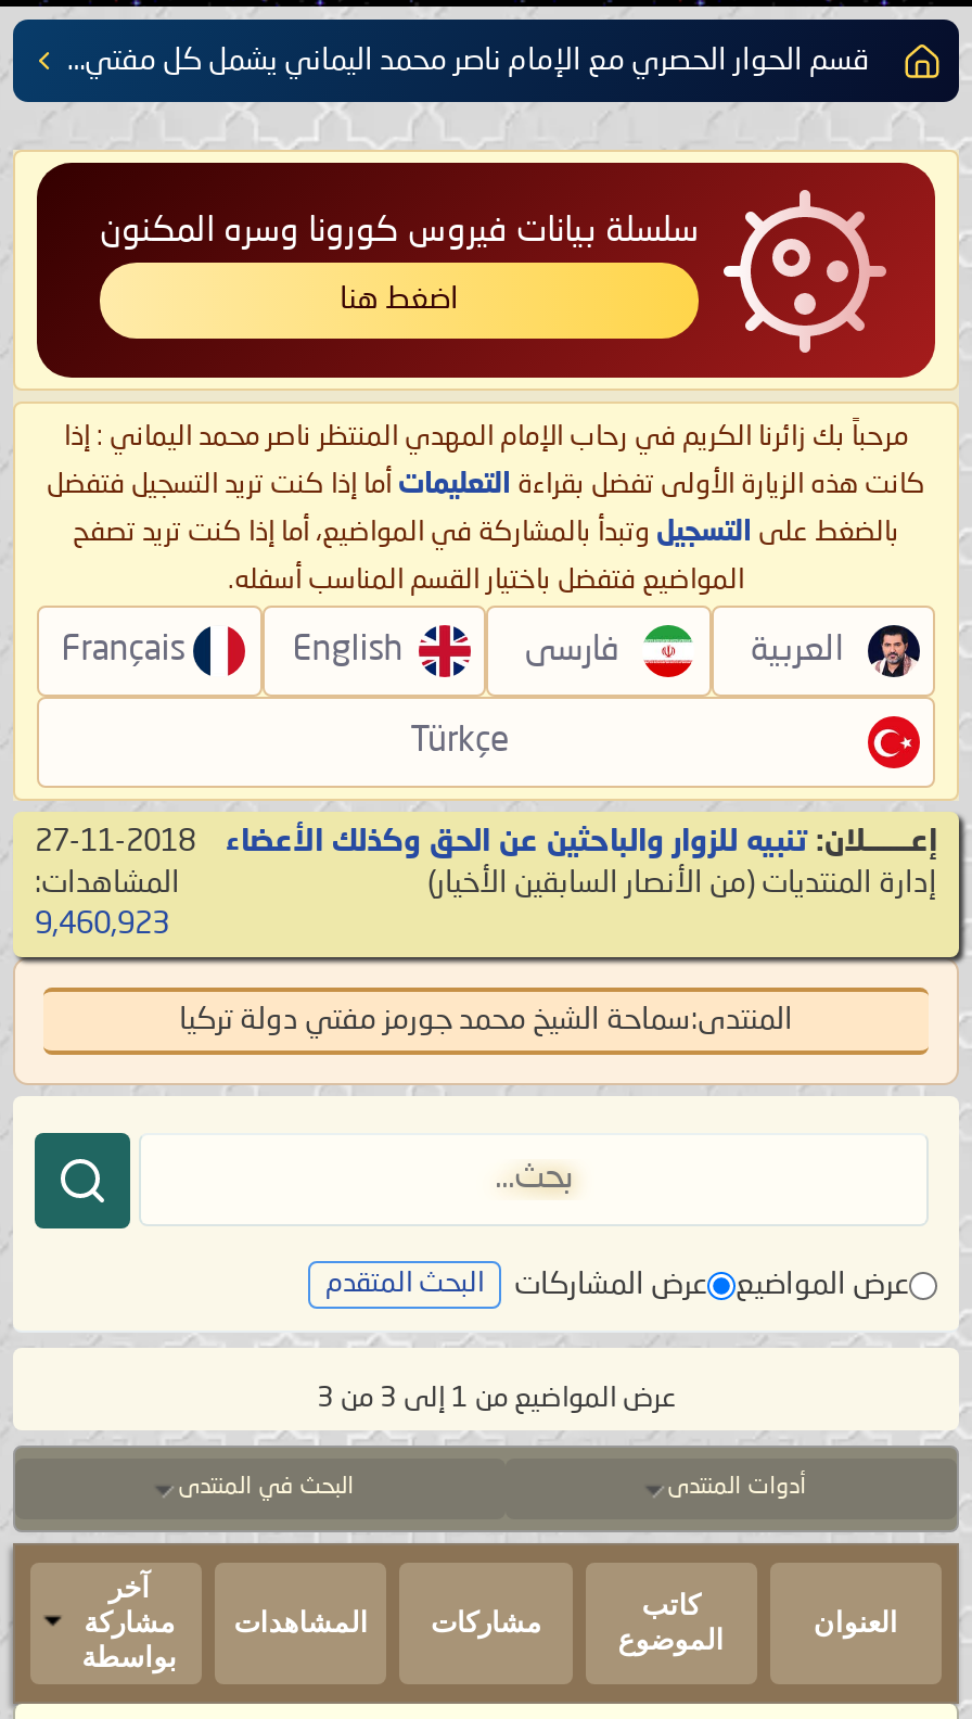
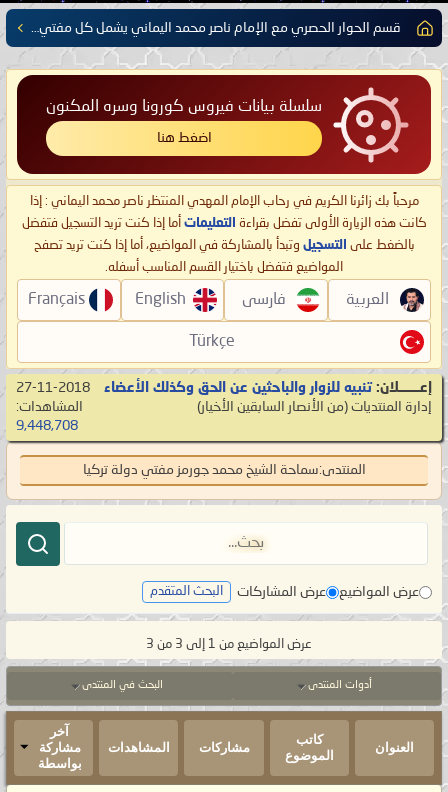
[35,910,169,940] 9,460,923 -> [16,419,78,433] 9,448,708

